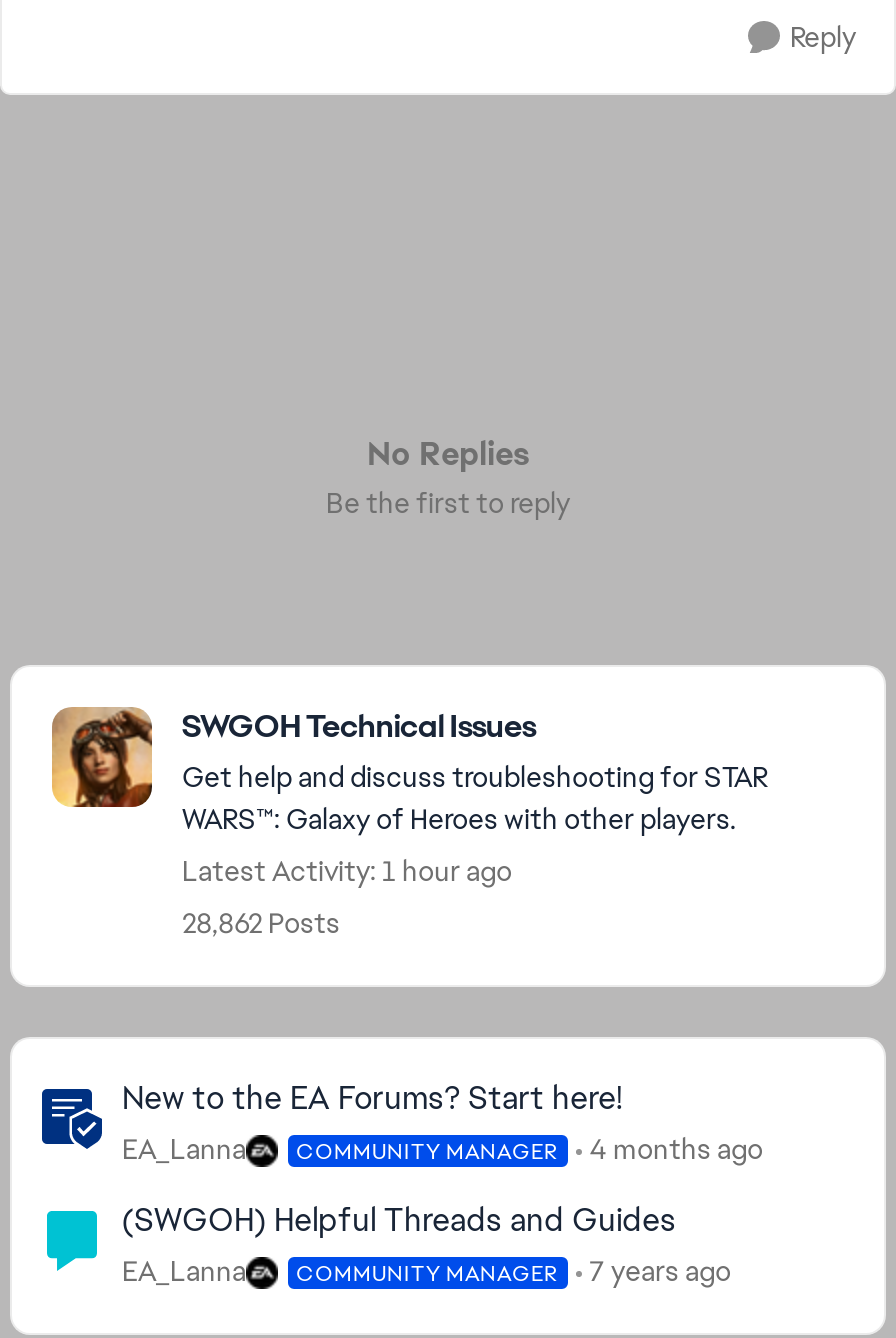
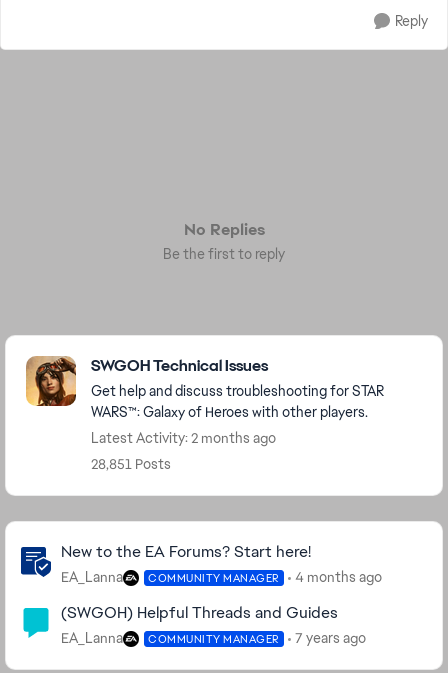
[182,853,512,889] Latest Activity: 1 hour ago -> [91,429,276,447] Latest Activity: 2 months ago
[182,905,340,941] 28,862 Posts -> [91,455,171,473] 28,851 Posts

